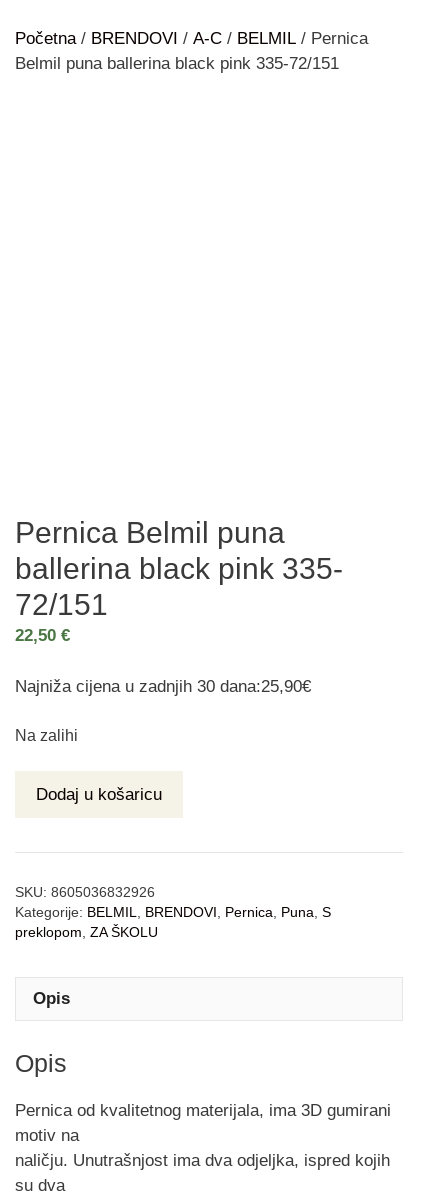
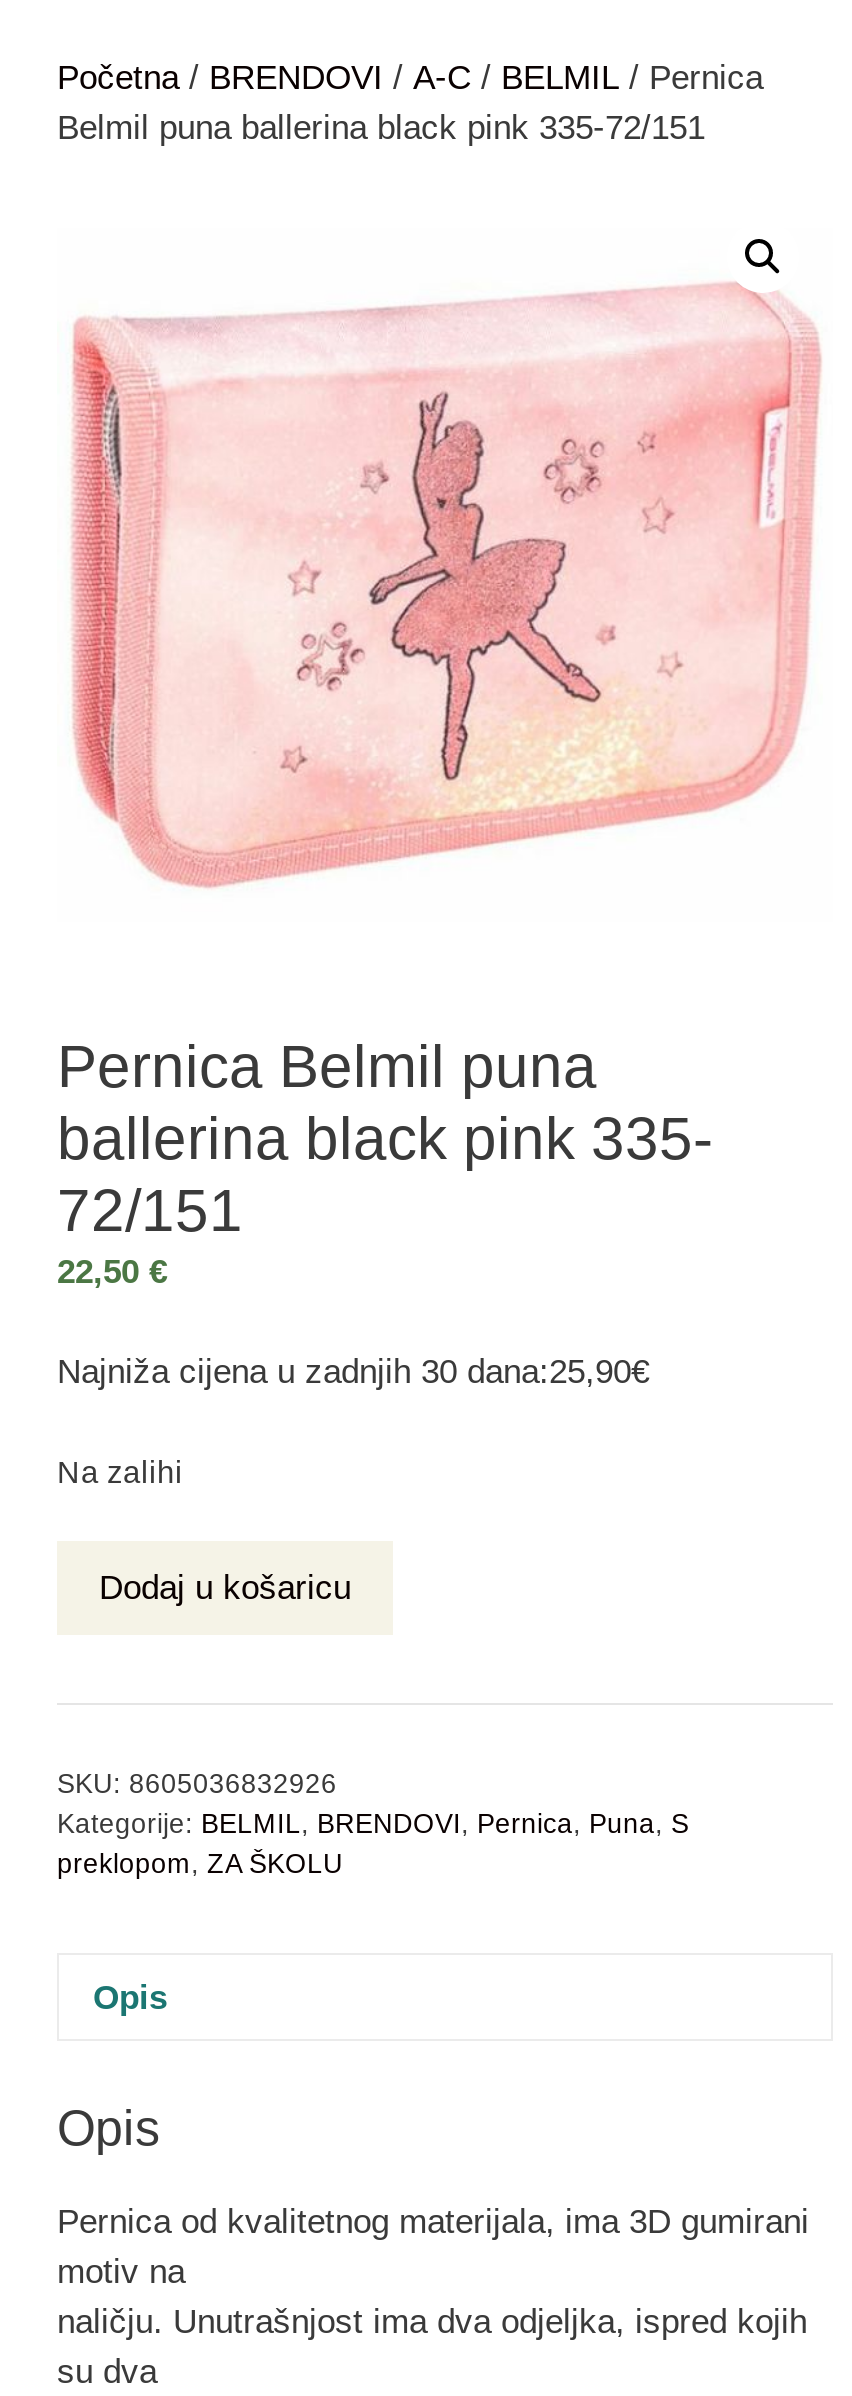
none -> [69,236,823,890] [image]

